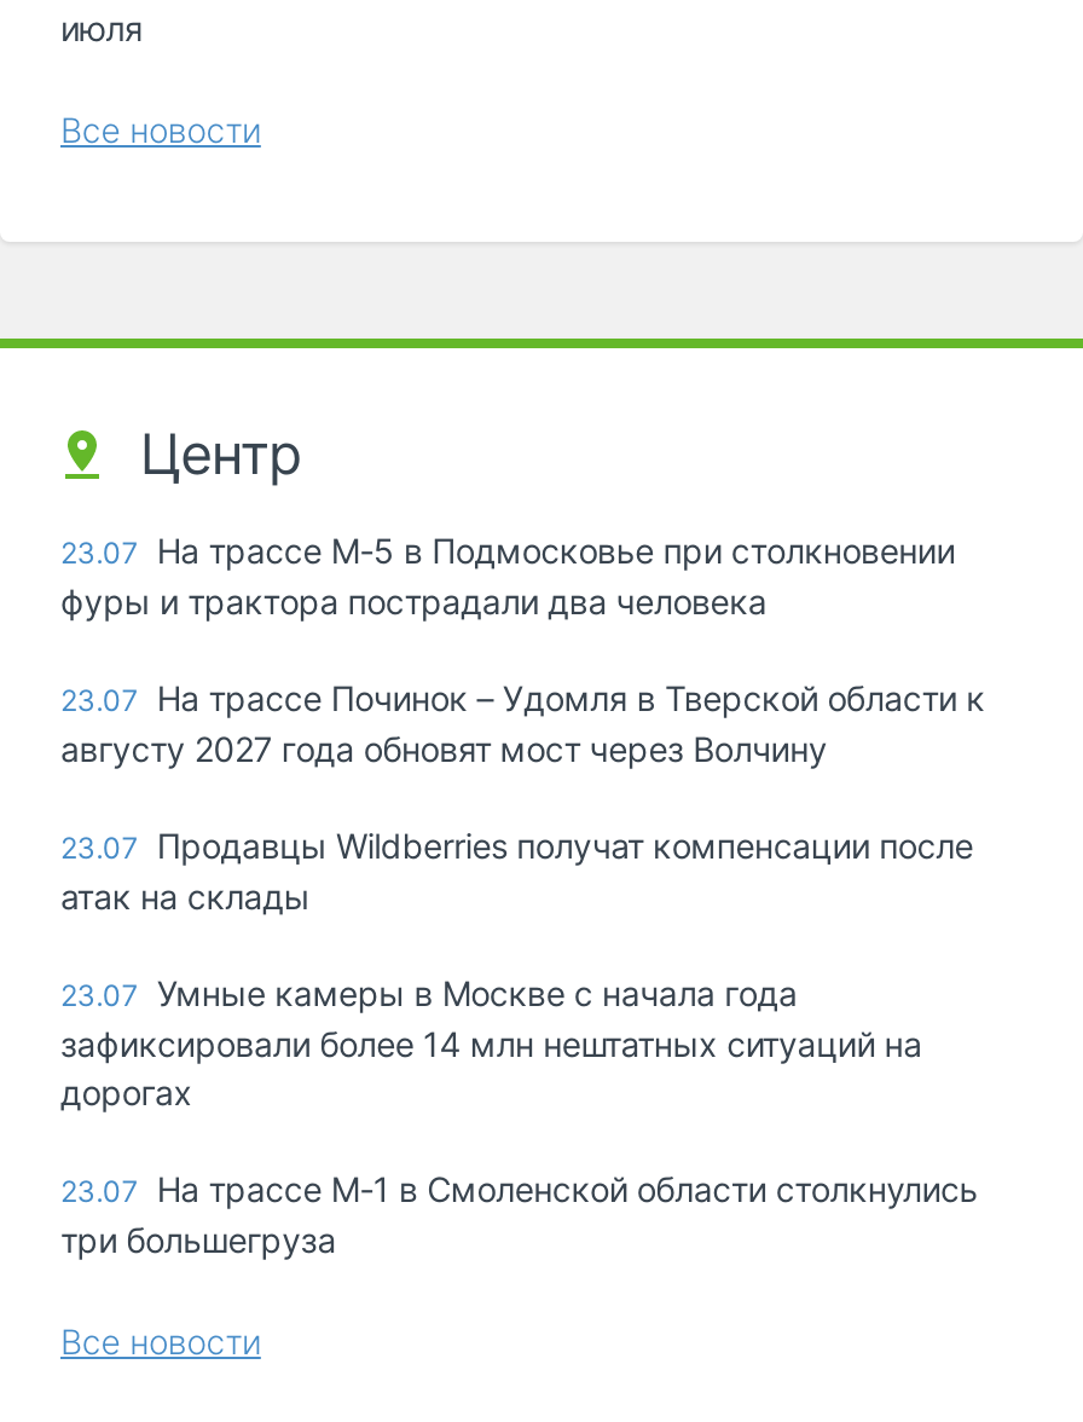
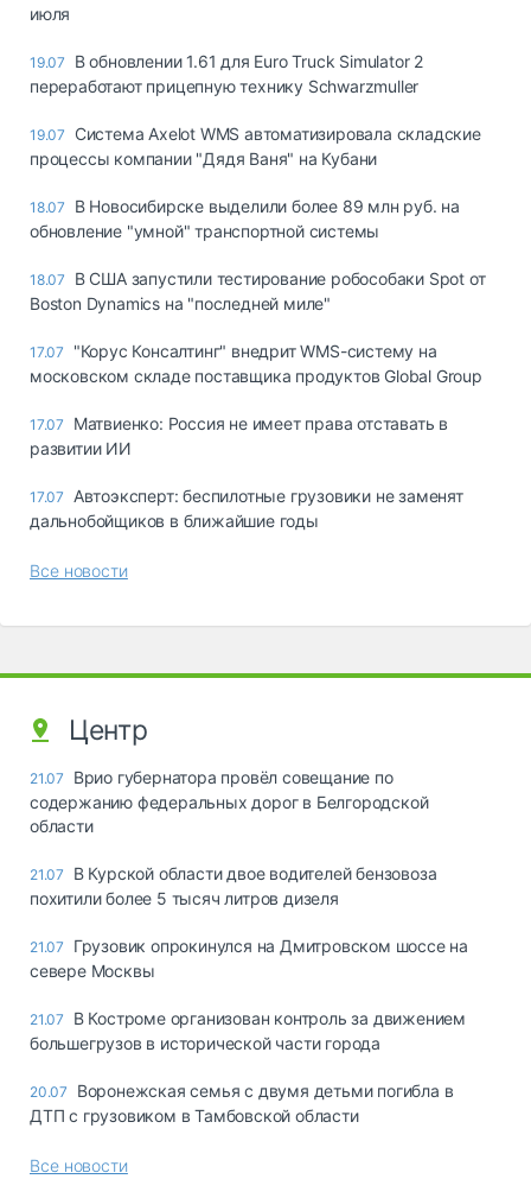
none -> [30,51,485,531] 19.07 В обновлении 1.61 для Euro Truck Simulator 2 | переработают прицепную технику Schwarzmuller | 19.07 Система Axelot WMS автоматизировала складские | процессы компании "Дядя Ваня" на Кубани | 18.07 В Новосибирске выделили более 89 млн руб. на | обновление "умной" транспортной системы | 18.07 В США запустили тестирование робособаки Spot от | Boston Dynamics на "последней миле" | 17.07 "Корус Консалтинг" внедрит WMS-систему на | московском складе поставщика продуктов Global Group | 17.07 Матвиенко: Россия не имеет права отставать в | развитии ИИ | 17.07 Автоэксперт: беспилотные грузовики не заменят | дальнобойщиков в ближайшие годы
[60,530,955,622] 23.07 На трассе М-5 в Подмосковье при столкновении | фуры и трактора пострадали два человека -> [30,767,428,836] 21.07 Врио губернатора провёл совещание по | содержанию федеральных дорог в Белгородской | области
[60,677,985,769] 23.07 На трассе Починок – Удомля в Тверской области к | августу 2027 года обновят мост через Волчину -> [30,863,437,908] 21.07 В Курской области двое водителей бензовоза | похитили более 5 тысяч литров дизеля
[60,825,973,917] 23.07 Продавцы Wildberries получат компенсации после | атак на склады -> [30,936,468,981] 21.07 Грузовик опрокинулся на Дмитровском шоссе на | севере Москвы
[60,972,922,1113] 23.07 Умные камеры в Москве с начала года | зафиксировали более 14 млн нештатных ситуаций на | дорогах -> [30,1008,466,1053] 21.07 В Костроме организован контроль за движением | большегрузов в исторической части города
[60,1168,978,1260] 23.07 На трассе М-1 в Смоленской области столкнулись | три большегруза -> [30,1081,453,1126] 20.07 Воронежская семья с двумя детьми погибла в | ДТП с грузовиком в Тамбовской области

